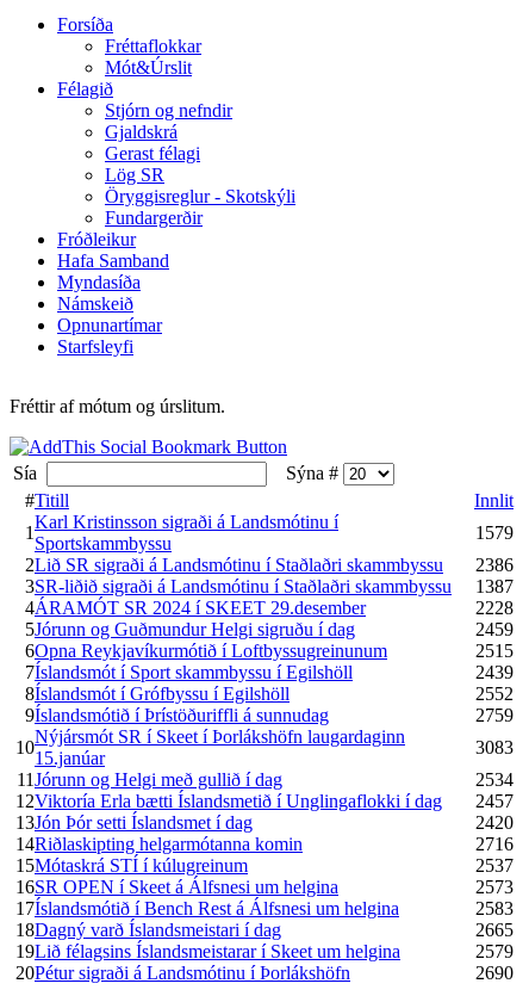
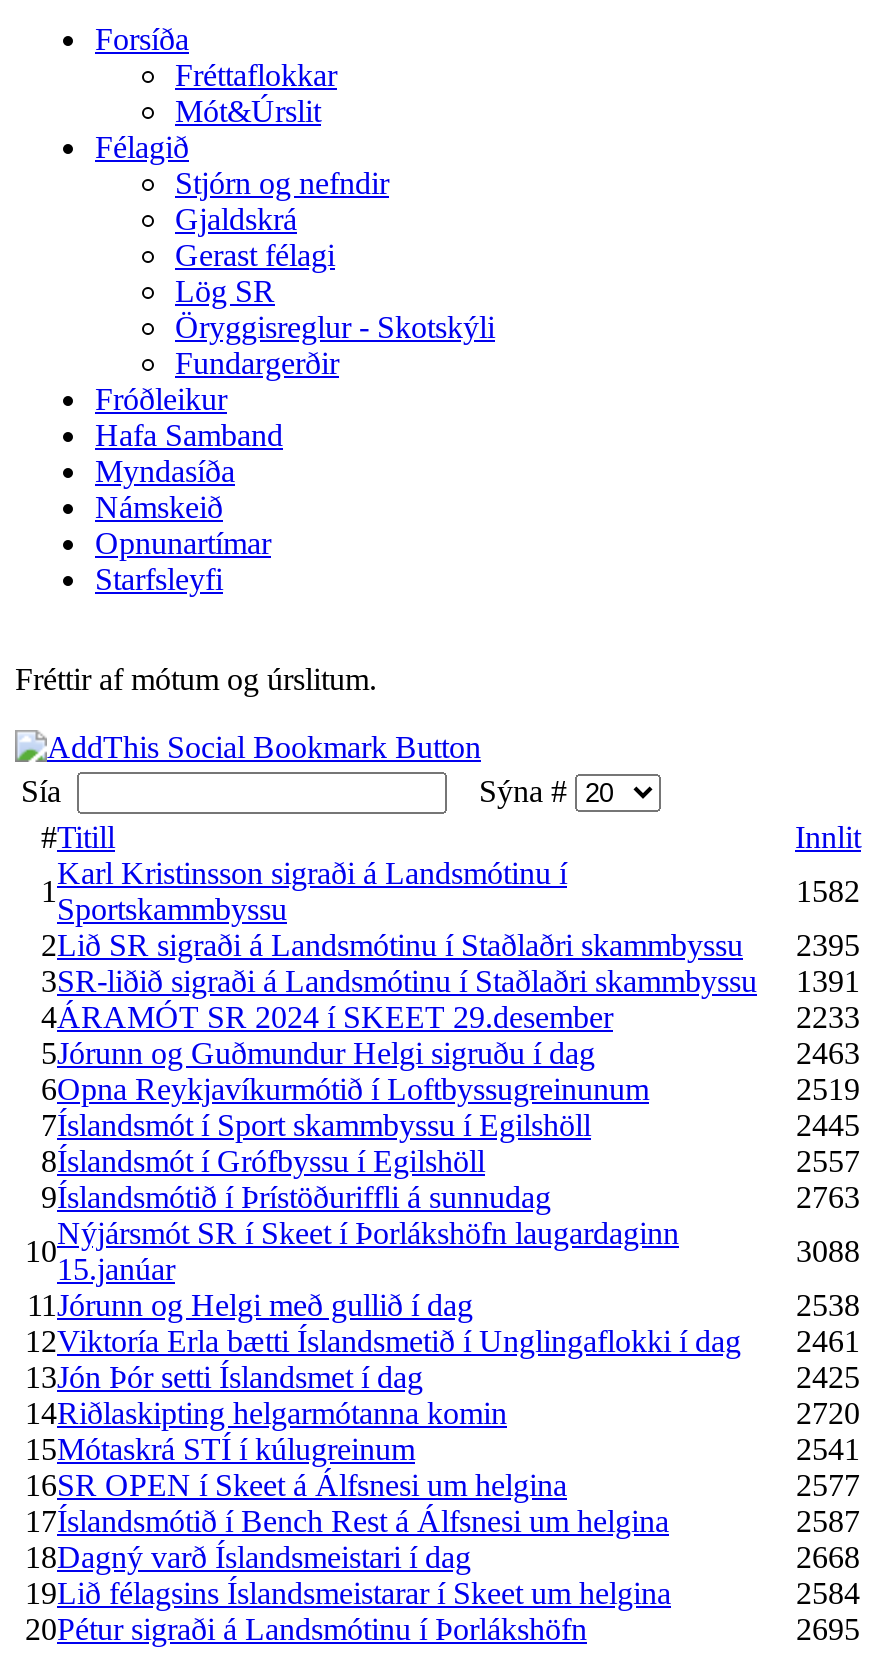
[475,522,513,543] 1579 -> [796,874,860,908] 1582
[25,555,513,575] 2Lið SR sigraði á Landsmótinu í Staðlaðri skammbyssu 2386 -> [41,928,860,962] 2Lið SR sigraði á Landsmótinu í Staðlaðri skammbyssu 2395
[25,576,513,596] 3SR-liðið sigraði á Landsmótinu í Staðlaðri skammbyssu 1387 -> [41,964,860,998] 3SR-liðið sigraði á Landsmótinu í Staðlaðri skammbyssu 1391
[475,598,513,618] 2228 -> [796,1000,860,1034] 2233
[475,619,513,639] 2459 -> [796,1036,860,1070] 2463
[475,641,513,661] 2515 -> [796,1072,860,1106] 2519
[475,662,513,682] 2439 -> [796,1108,860,1142] 2445
[475,683,513,704] 2552 -> [796,1144,860,1178] 2557
[475,705,513,725] 2759 -> [796,1180,860,1214] 2763
[475,737,513,757] 3083 -> [796,1234,860,1268] 3088
[475,769,513,790] 2534 -> [796,1288,860,1322] 2538
[15,791,513,811] 12Viktoría Erla bætti Íslandsmetið í Unglingaflokki í dag 2457 -> [25,1324,860,1358] 12Viktoría Erla bætti Íslandsmetið í Unglingaflokki í dag 2461
[475,812,513,833] 2420 -> [796,1360,860,1394] 2425
[475,834,513,854] 2716 -> [796,1396,860,1430] 2720
[475,855,513,876] 2537 -> [796,1432,860,1466] 2541
[475,877,513,897] 2573 -> [796,1468,860,1502] 2577
[475,898,513,918] 2583 -> [796,1504,860,1538] 2587
[475,920,513,940] 2665 -> [796,1540,860,1574] 2668
[475,941,513,961] 2579 -> [796,1576,860,1610] 2584
[475,963,513,983] 2690 -> [796,1612,860,1646] 2695

